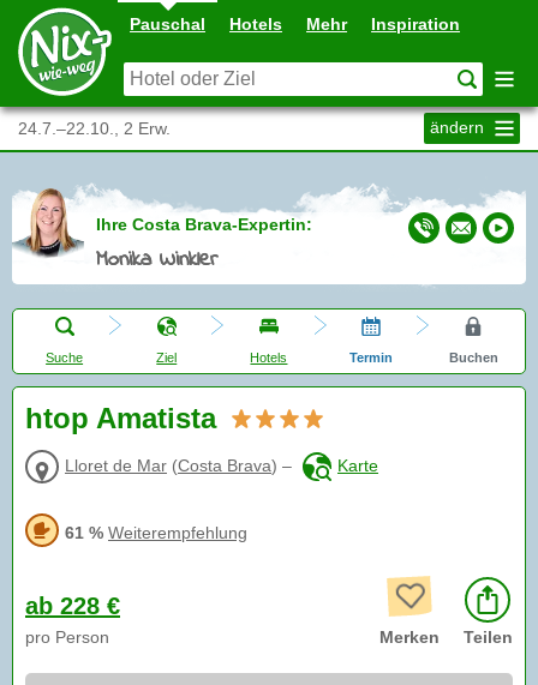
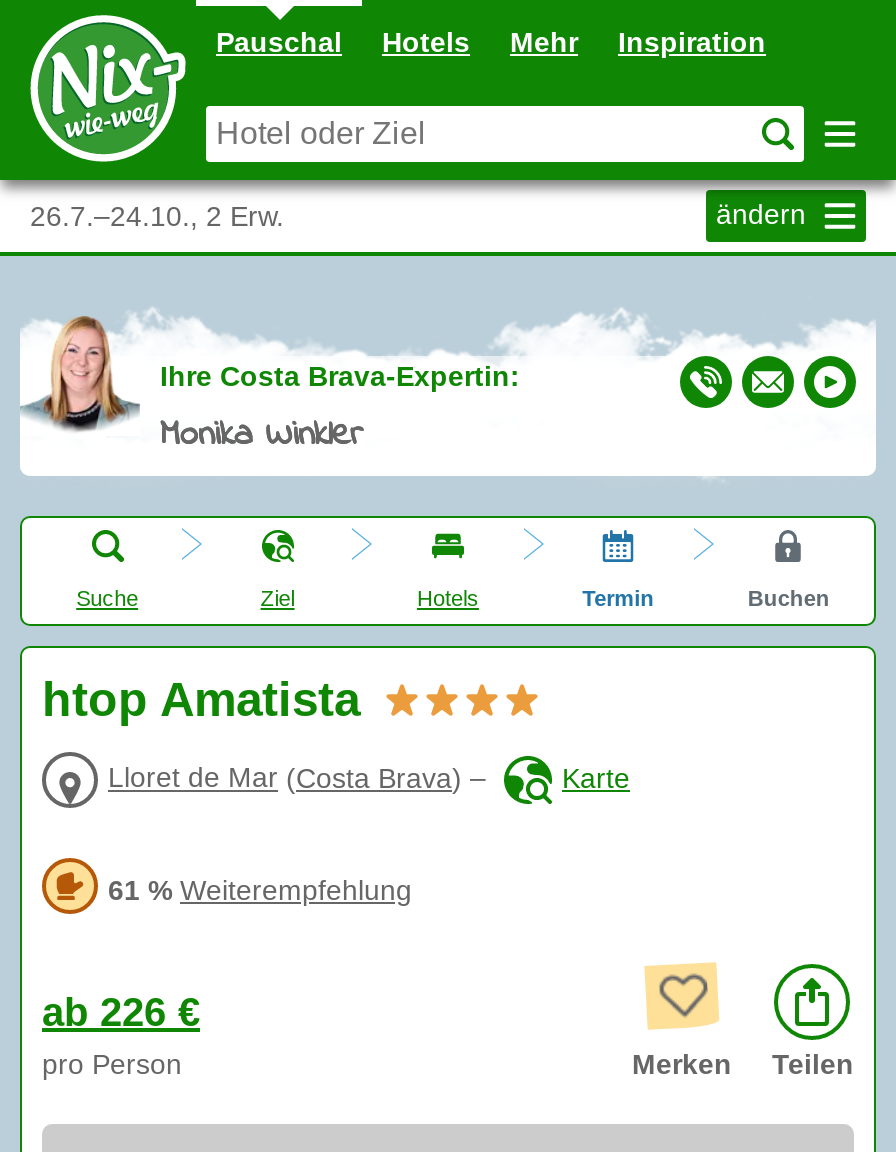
[18,119,171,138] 24.7.–22.10., 2 Erw. -> [30,200,284,232] 26.7.–24.10., 2 Erw.
[25,593,120,619] ab 228 € -> [42,991,200,1035] ab 226 €

